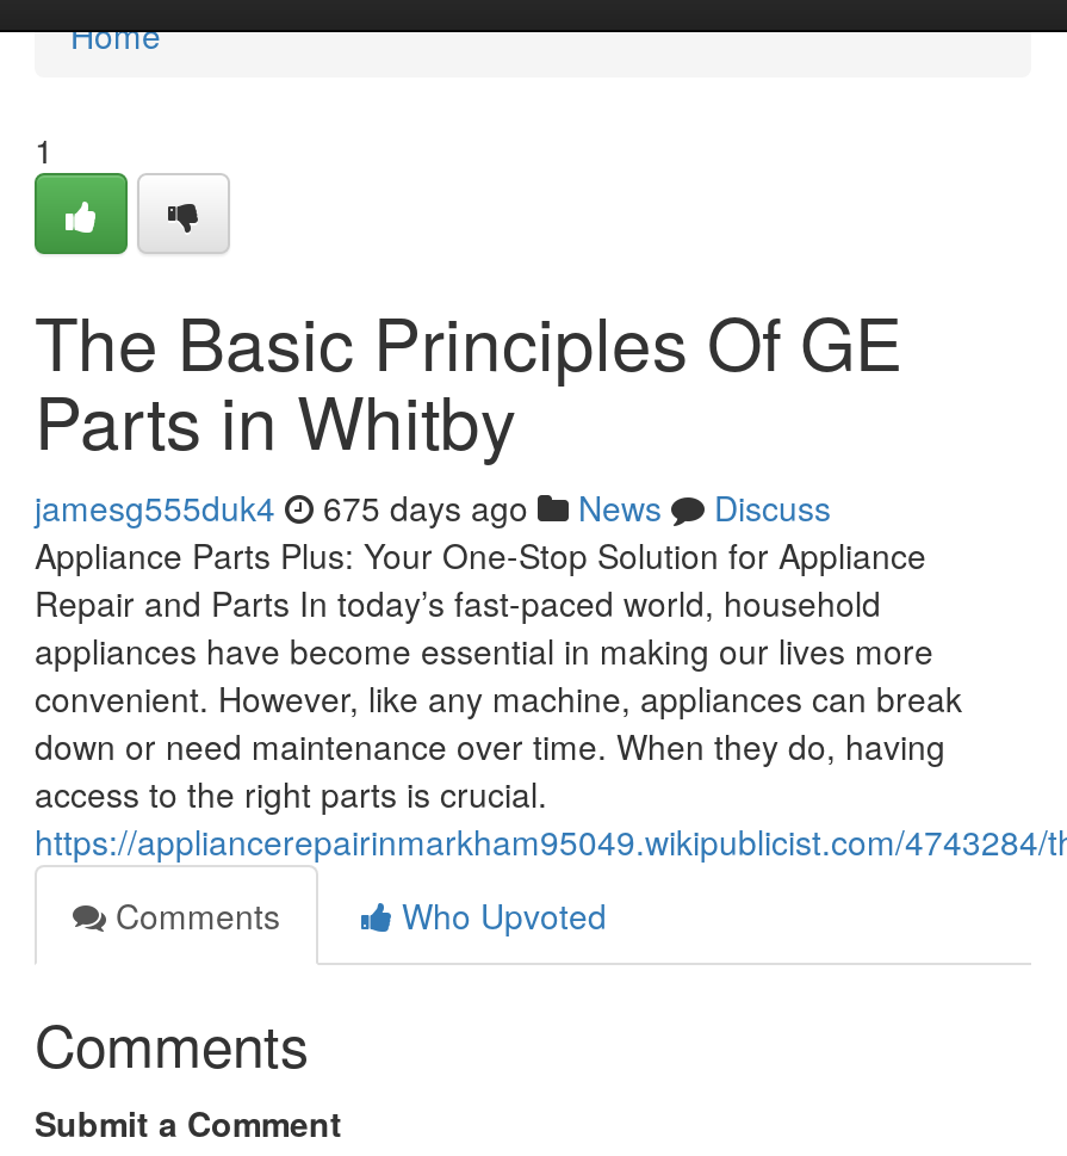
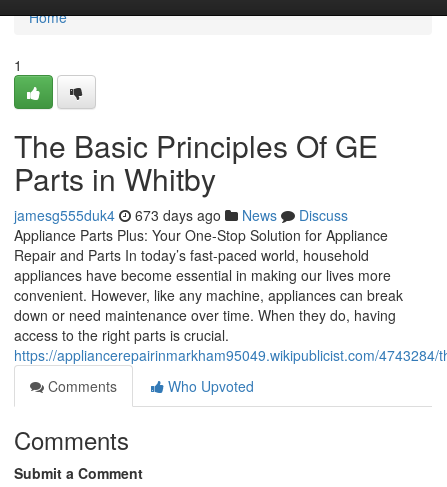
[35,483,831,531] jamesg555duk4 675 days ago News Discuss -> [14,205,348,225] jamesg555duk4 673 days ago News Discuss

